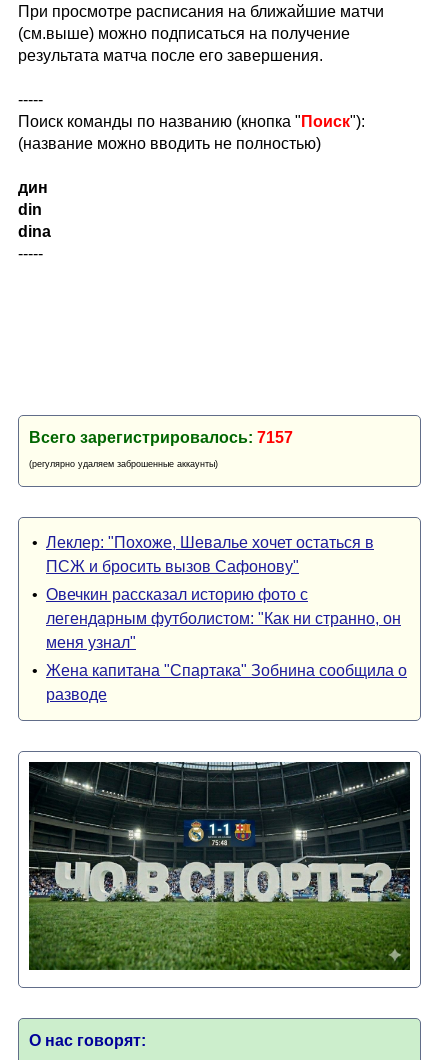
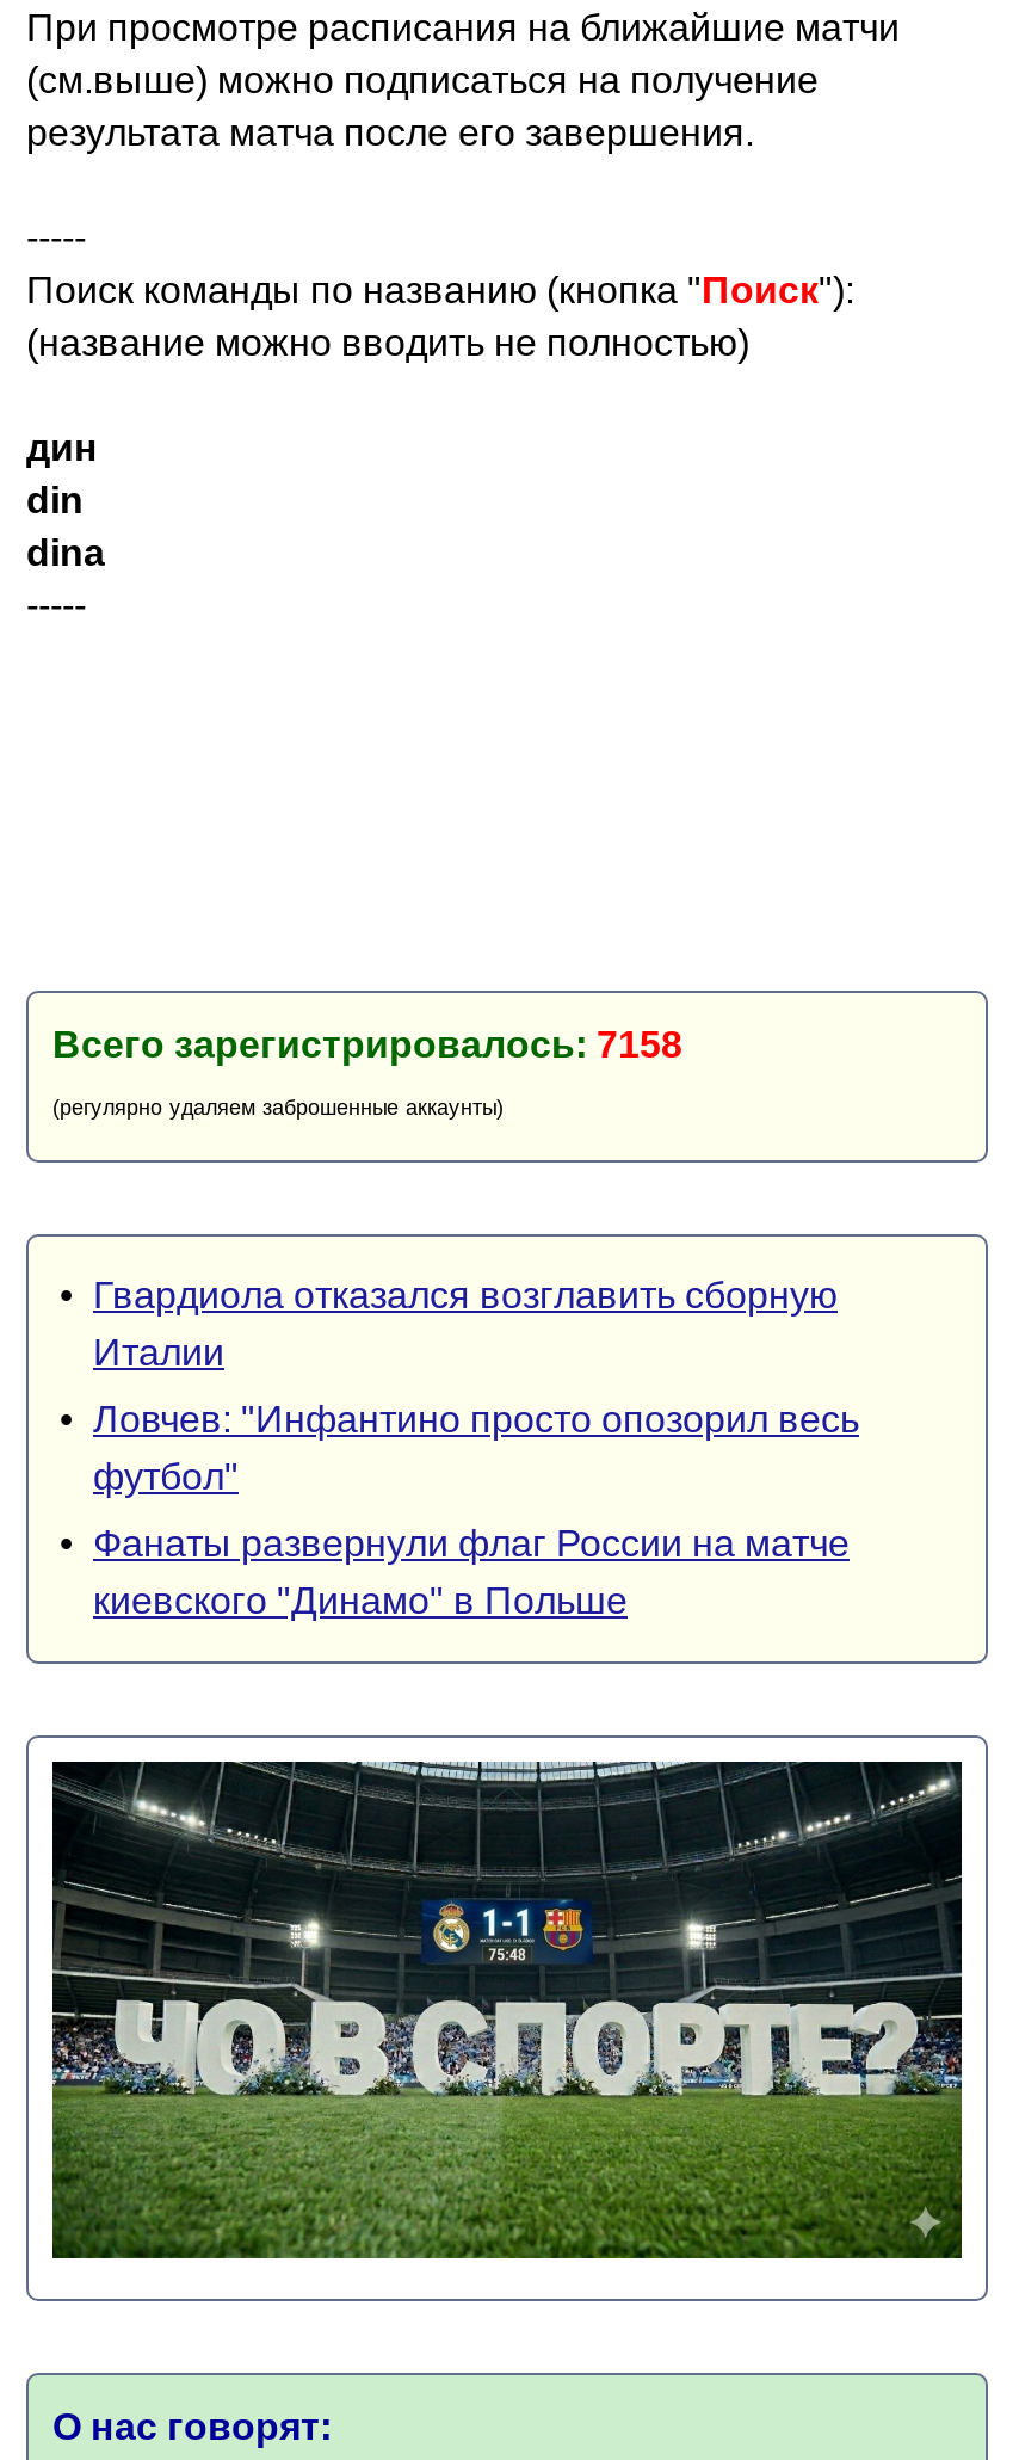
[29,429,293,446] Всего зарегистрировалось: 7157 -> [52,1024,682,1065] Всего зарегистрировалось: 7158
[32,534,374,575] • Леклер: "Похоже, Шевалье хочет остаться в | ПСЖ и бросить вызов Сафонову" -> [60,1275,838,1373] • Гвардиола отказался возглавить сборную | Италии
[32,586,401,651] • Овечкин рассказал историю фото с | легендарным футболистом: "Как ни странно, он | меня узнал" -> [60,1399,859,1497] • Ловчев: "Инфантино просто опозорил весь | футбол"
[32,662,407,703] • Жена капитана "Спартака" Зобнина сообщила о | разводе -> [60,1523,850,1621] • Фанаты развернули флаг России на матче | киевского "Динамо" в Польше

